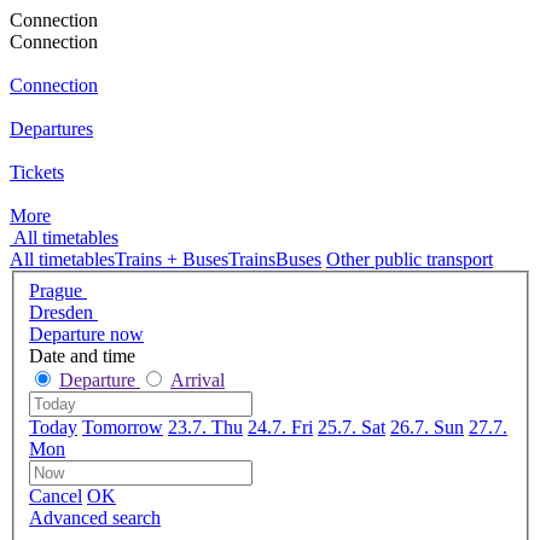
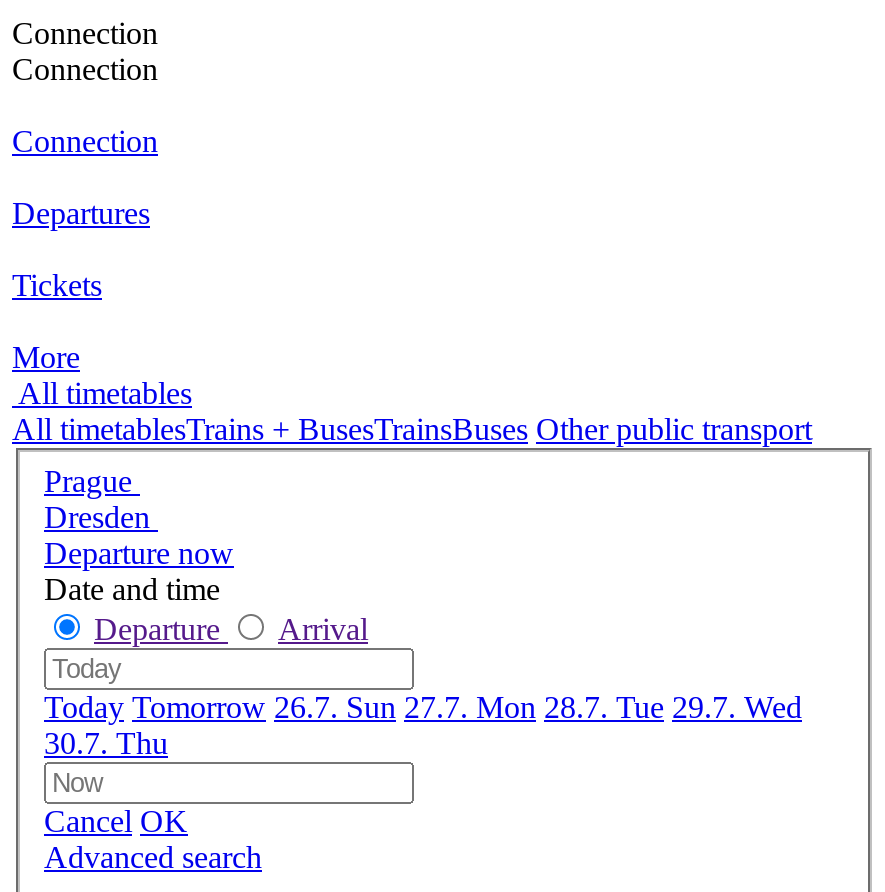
[29,416,507,459] Today Tomorrow 23.7. Thu 24.7. Fri 25.7. Sat 26.7. Sun 27.7. | Mon -> [44,689,802,759] Today Tomorrow 26.7. Sun 27.7. Mon 28.7. Tue 29.7. Wed | 30.7. Thu

